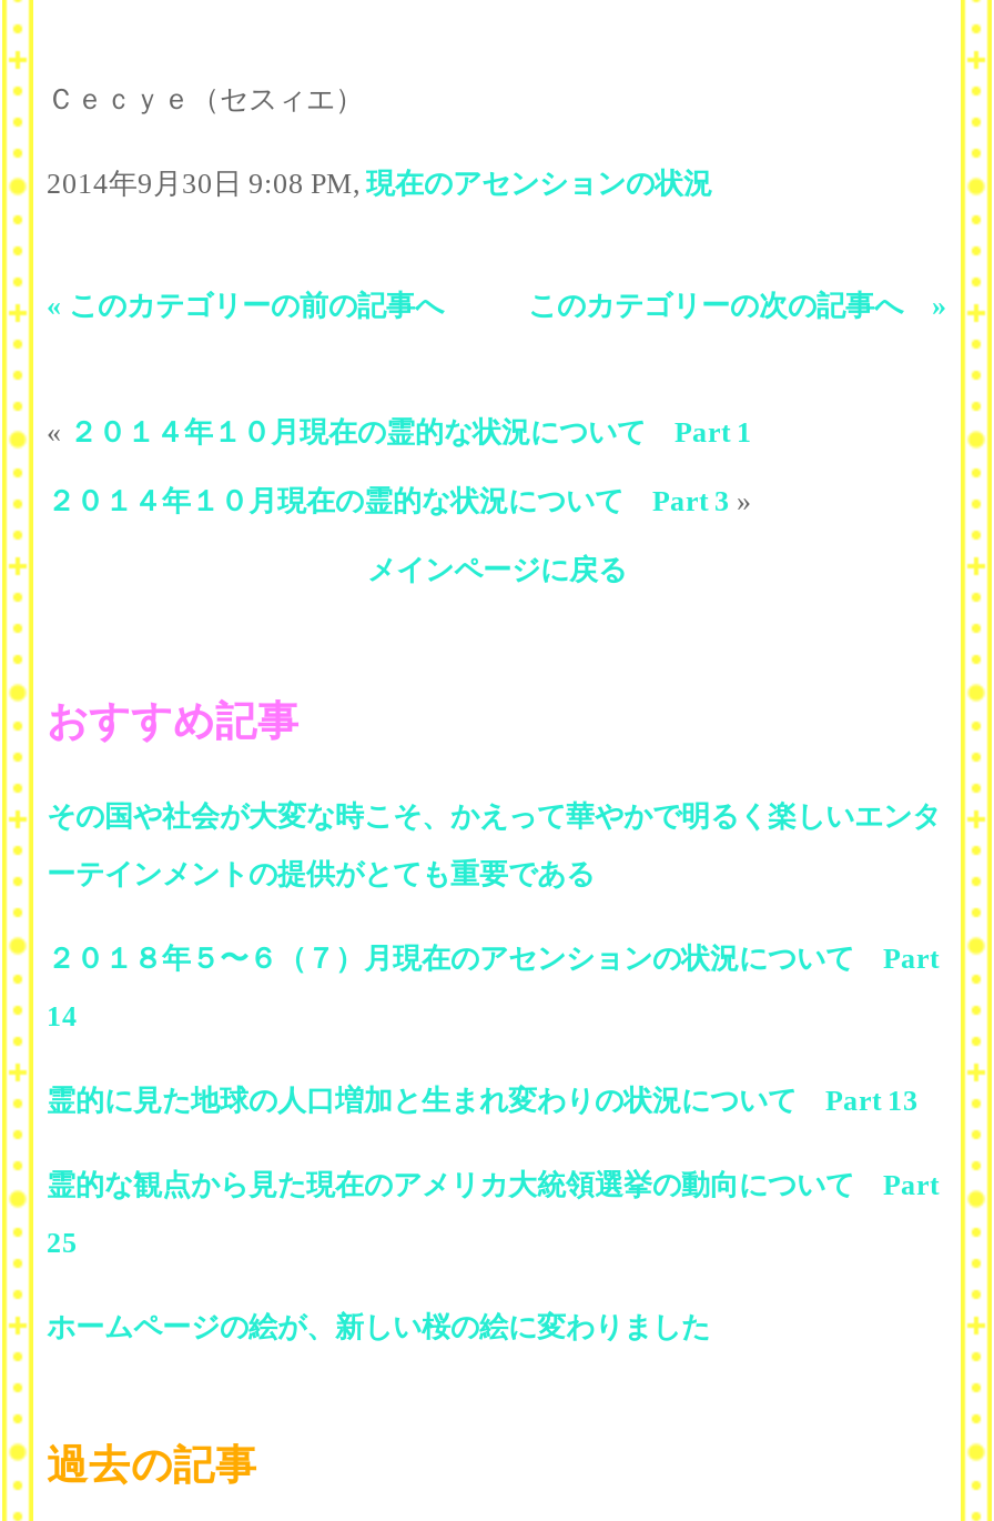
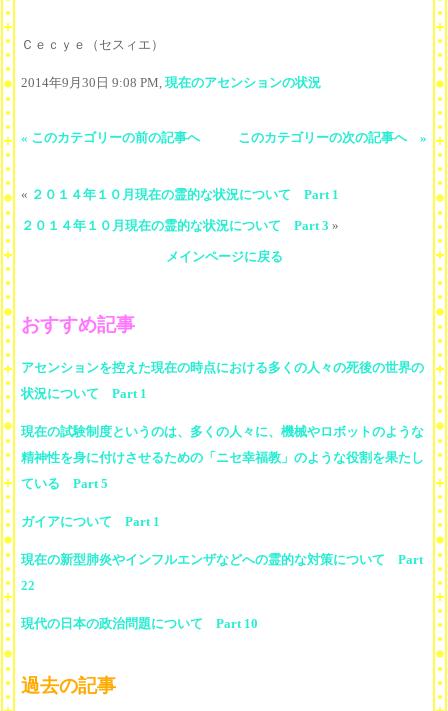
[47,800,941,1344] その国や社会が大変な時こそ、かえって華やかで明るく楽しいエンタ | ーテインメントの提供がとても重要である | ２０１８年５〜６（７）月現在のアセンションの状況について Part | 14 | 霊的に見た地球の人口増加と生まれ変わりの状況について Part 13 | 霊的な観点から見た現在のアメリカ大統領選挙の動向について Part | 25 | ホームページの絵が、新しい桜の絵に変わりました -> [21,360,424,631] アセンションを控えた現在の時点における多くの人々の死後の世界の | 状況について Part 1 | 現在の試験制度というのは、多くの人々に、機械やロボットのような | 精神性を身に付けさせるための「ニセ幸福教」のような役割を果たし | ている Part 5 | ガイアについて Part 1 | 現在の新型肺炎やインフルエンザなどへの霊的な対策について Part | 22 | 現代の日本の政治問題について Part 10

